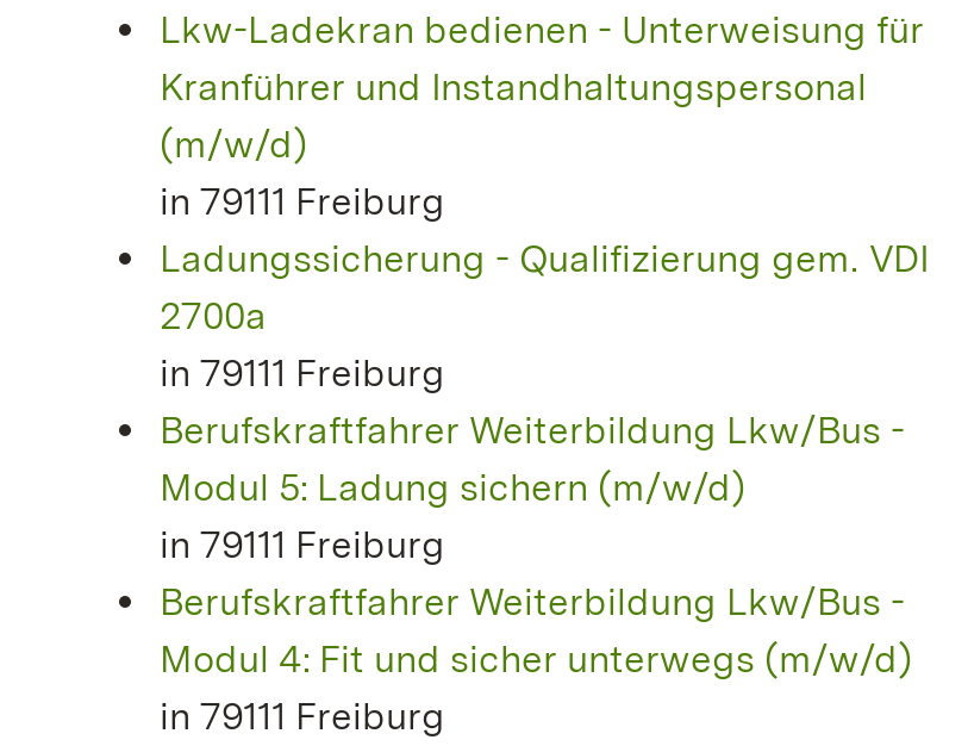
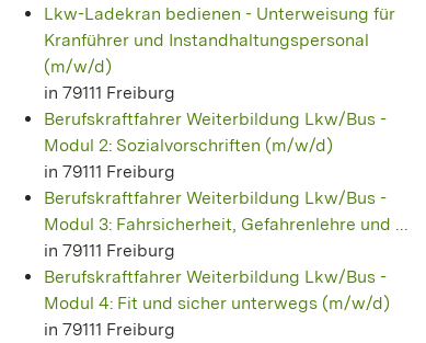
[160,236,929,339] Ladungssicherung - Qualifizierung gem. VDI | 2700a -> [44,109,387,156] Berufskraftfahrer Weiterbildung Lkw/Bus - | Modul 2: Sozialvorschriften (m/w/d)
[160,465,745,510] Modul 5: Ladung sichern (m/w/d) -> [44,214,408,235] Modul 3: Fahrsicherheit, Gefahrenlehre und ...

